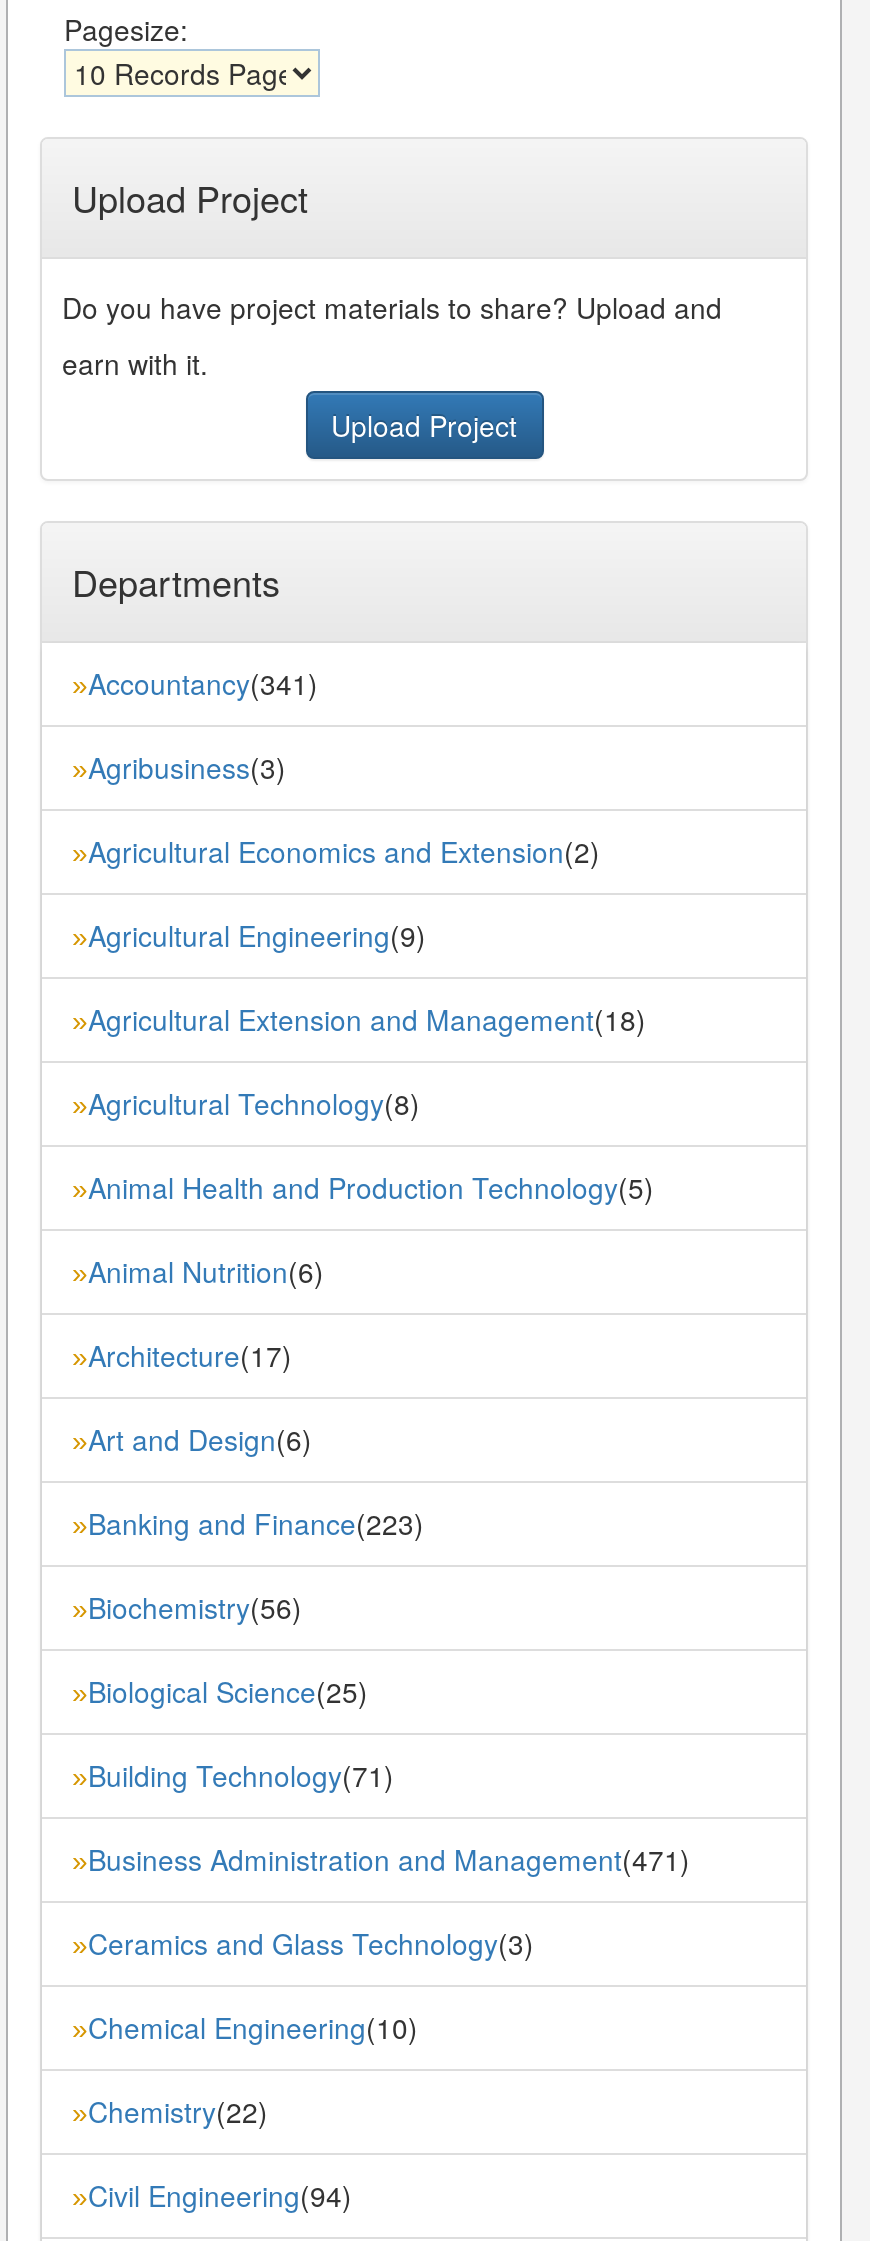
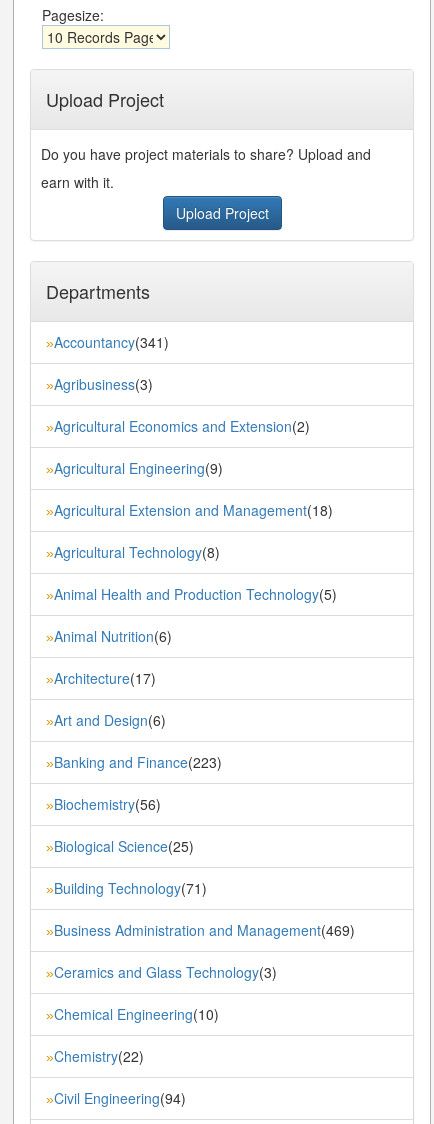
[72,1839,690,1879] »Business Administration and Management(471) -> [46,920,355,940] »Business Administration and Management(469)

